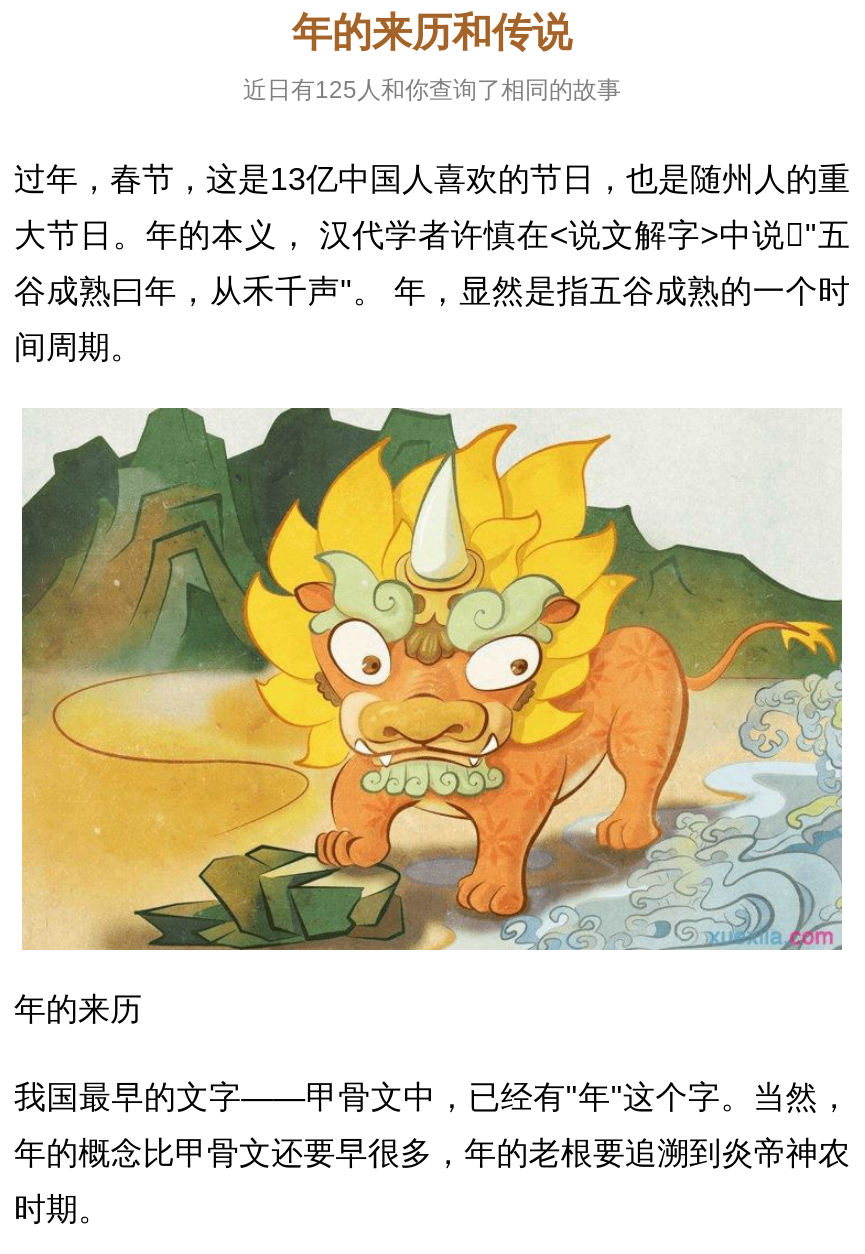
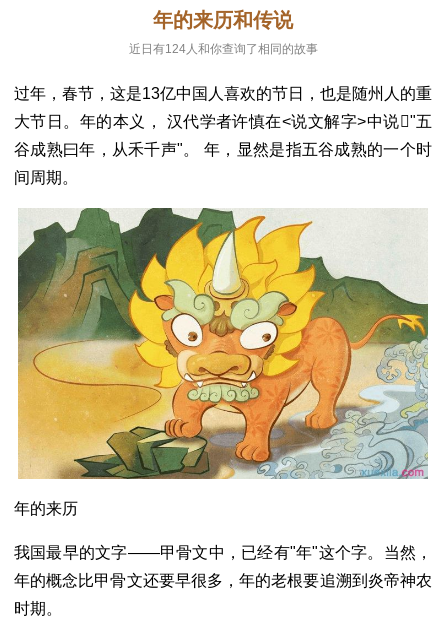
[243,76,621,104] 近日有125人和你查询了相同的故事 -> [128,42,317,56] 近日有124人和你查询了相同的故事

